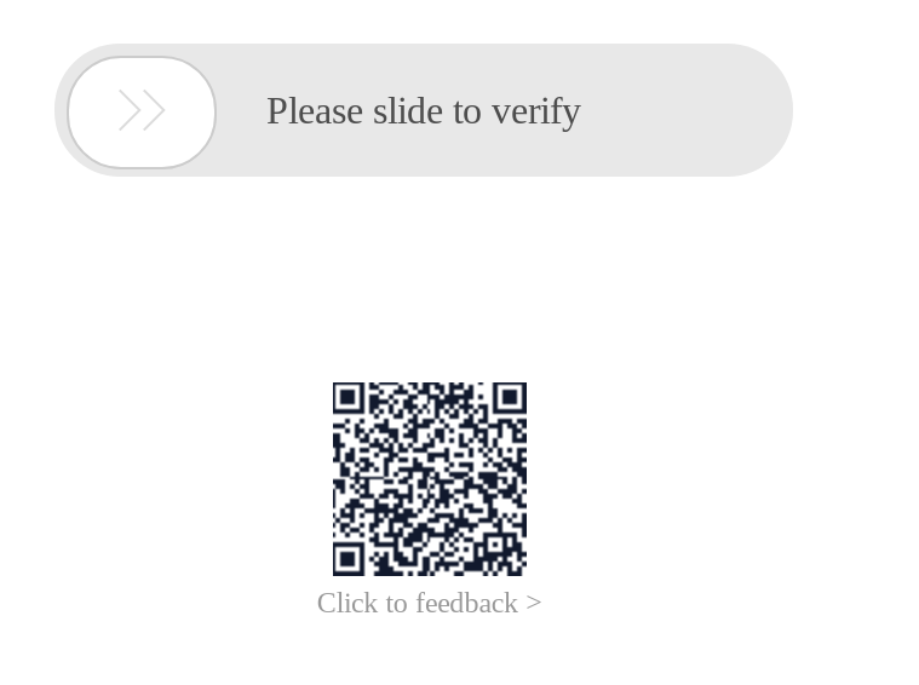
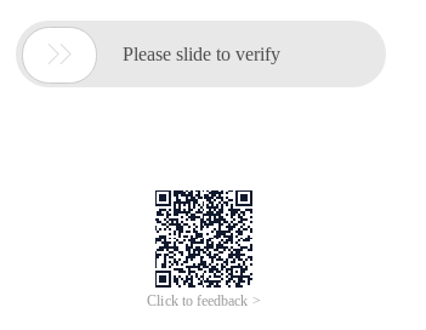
[331,380,529,578] [image] -> [155,190,254,289] [image]

